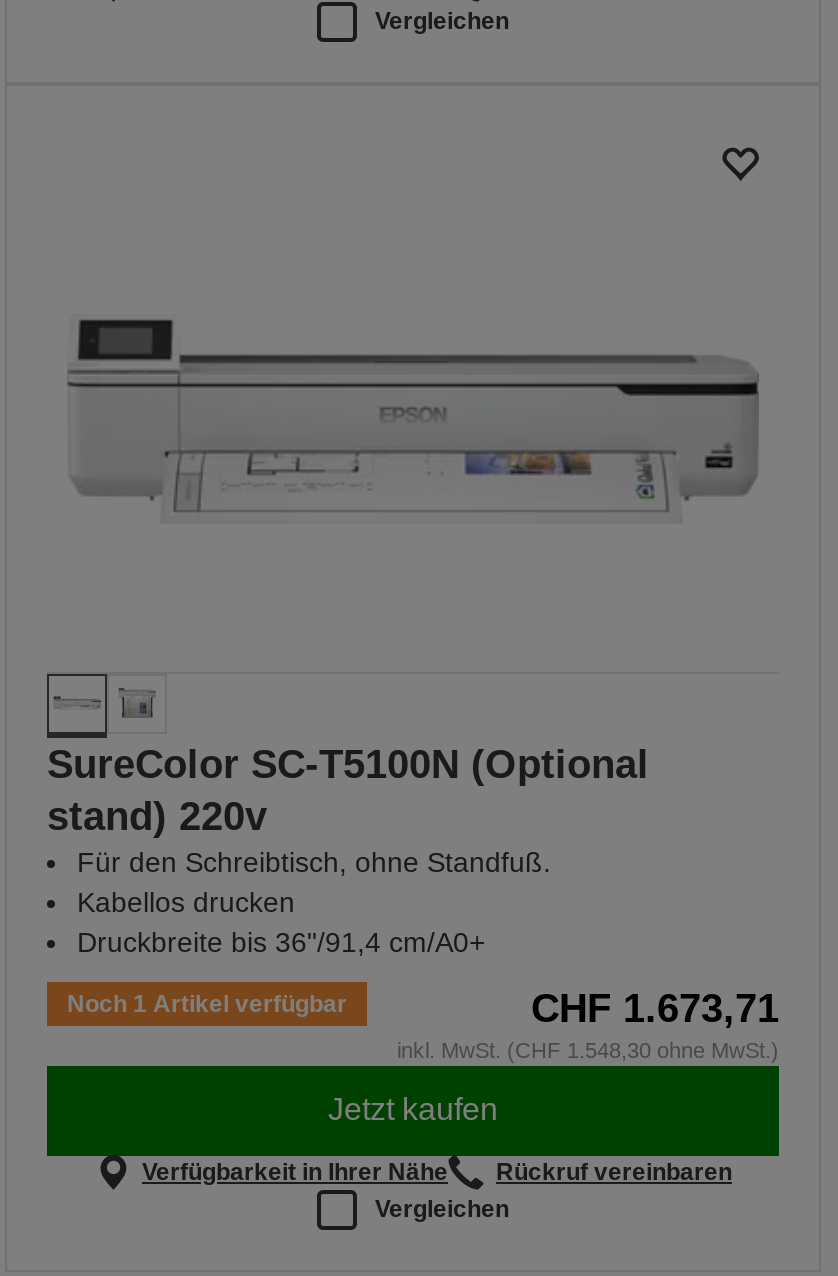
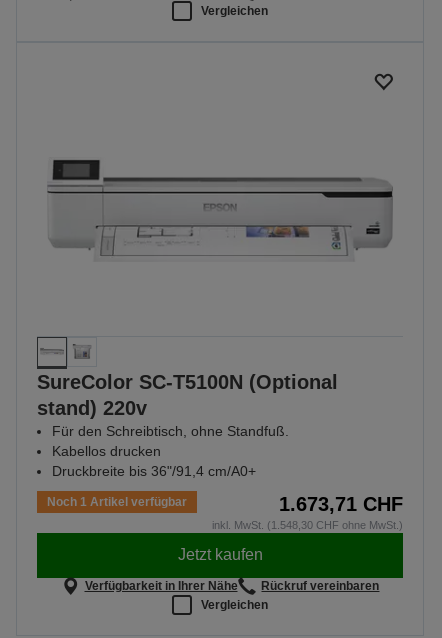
[397,986,779,1062] CHF 1.673,71 | inkl. MwSt. (CHF 1.548,30 ohne MwSt.) -> [212,493,403,531] 1.673,71 CHF | inkl. MwSt. (1.548,30 CHF ohne MwSt.)

